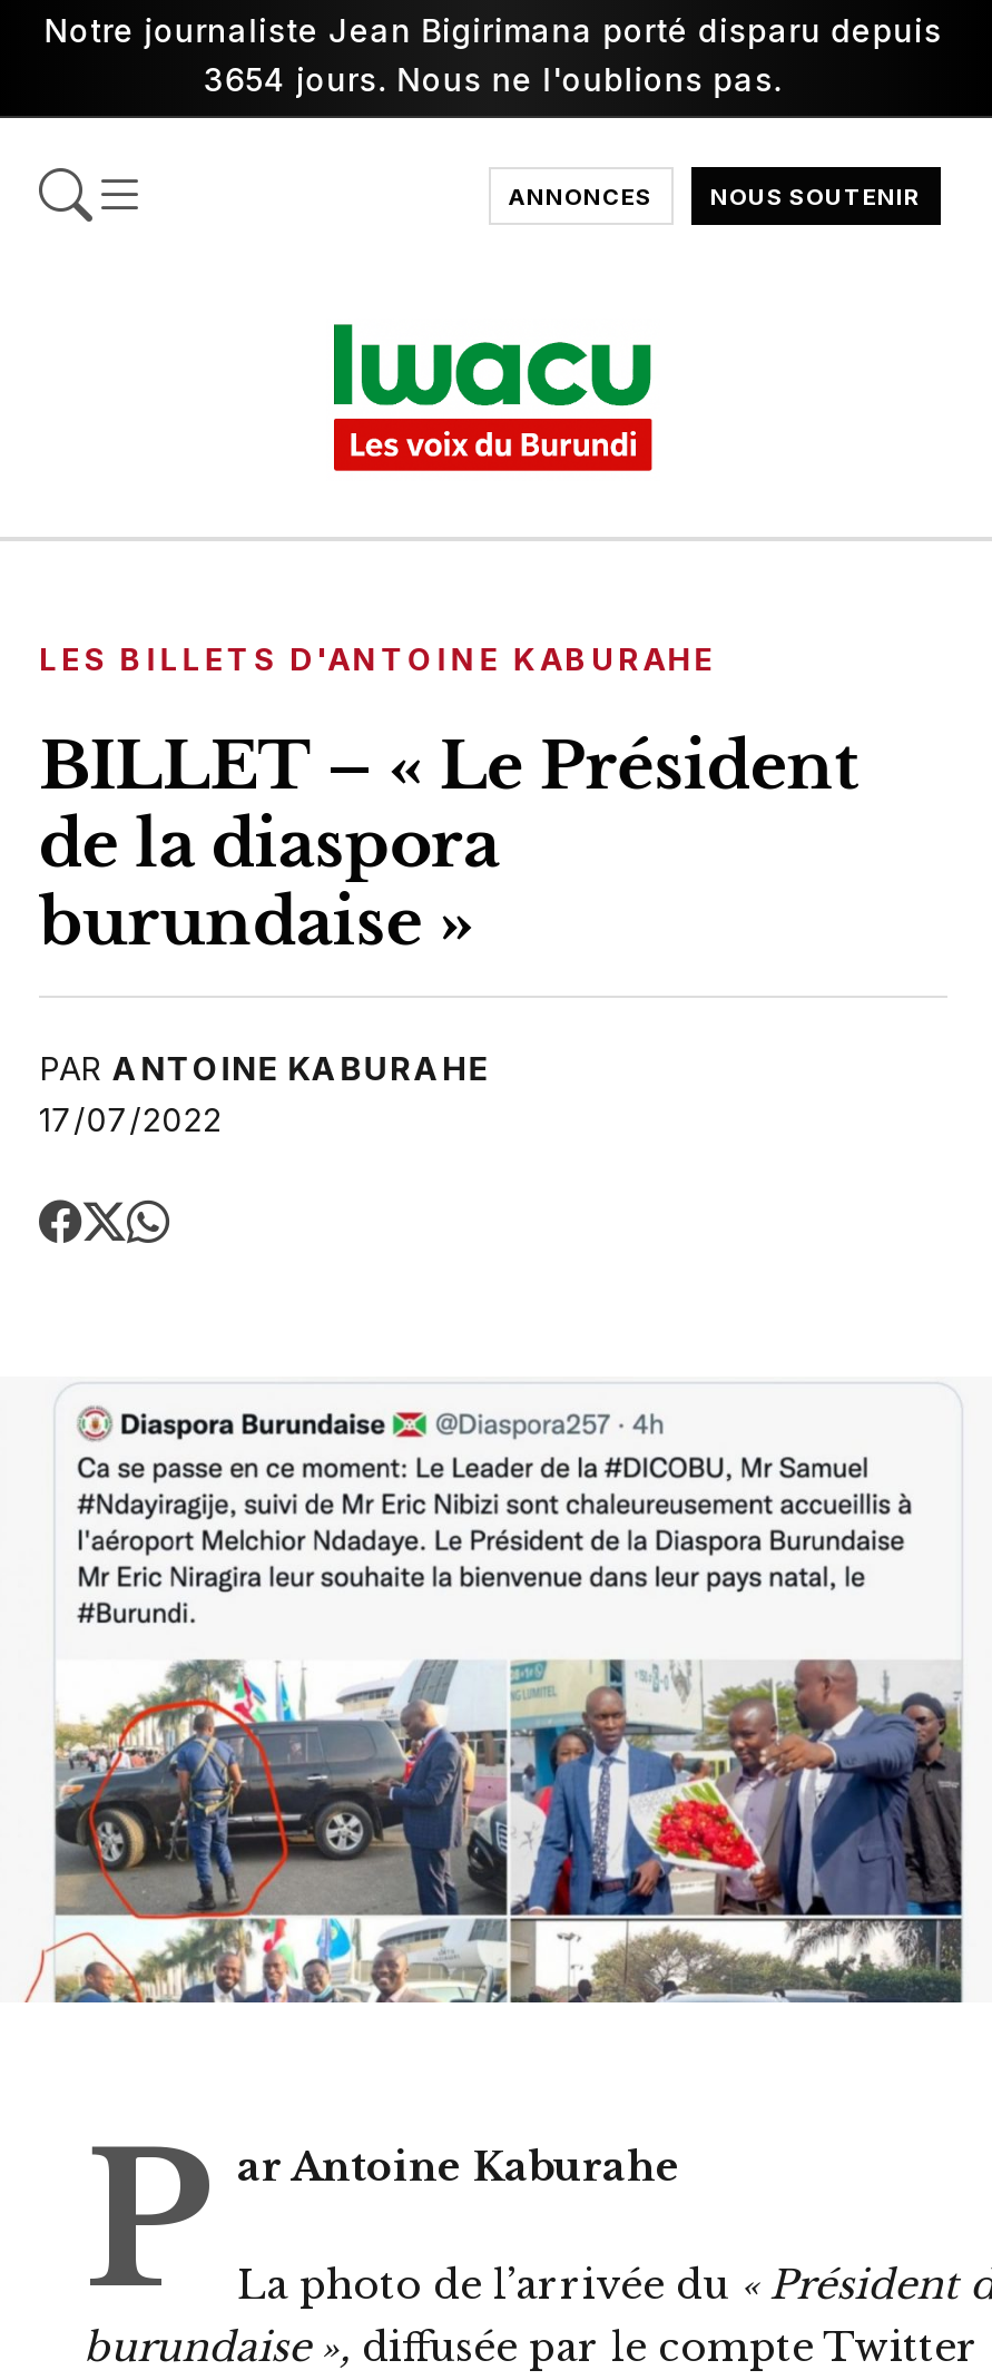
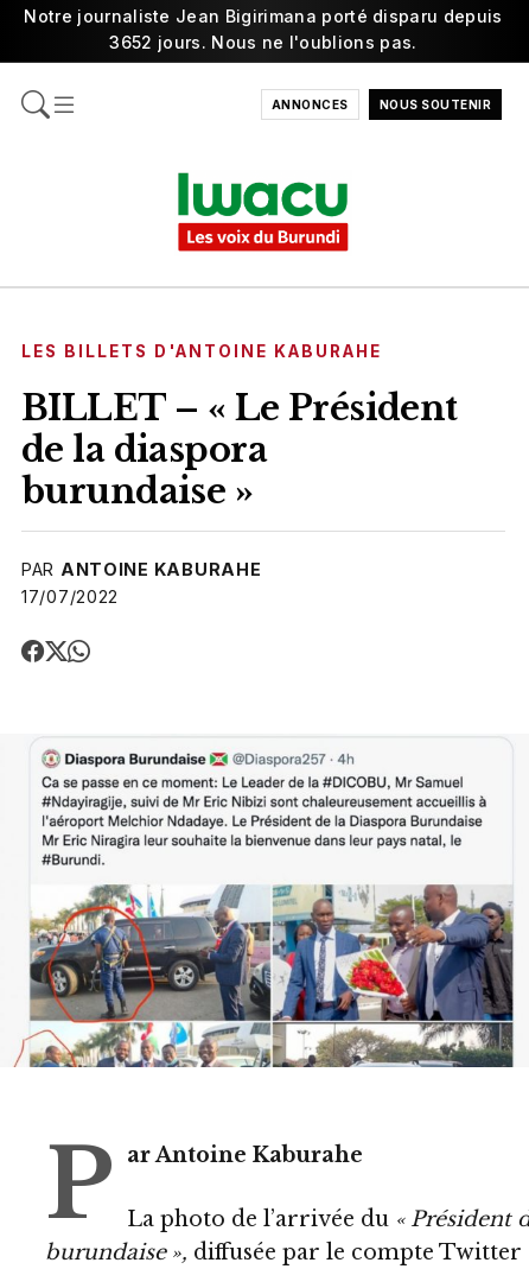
[204,60,783,98] 3654 jours. Nous ne l'oublions pas. -> [110,32,417,52] 3652 jours. Nous ne l'oublions pas.

